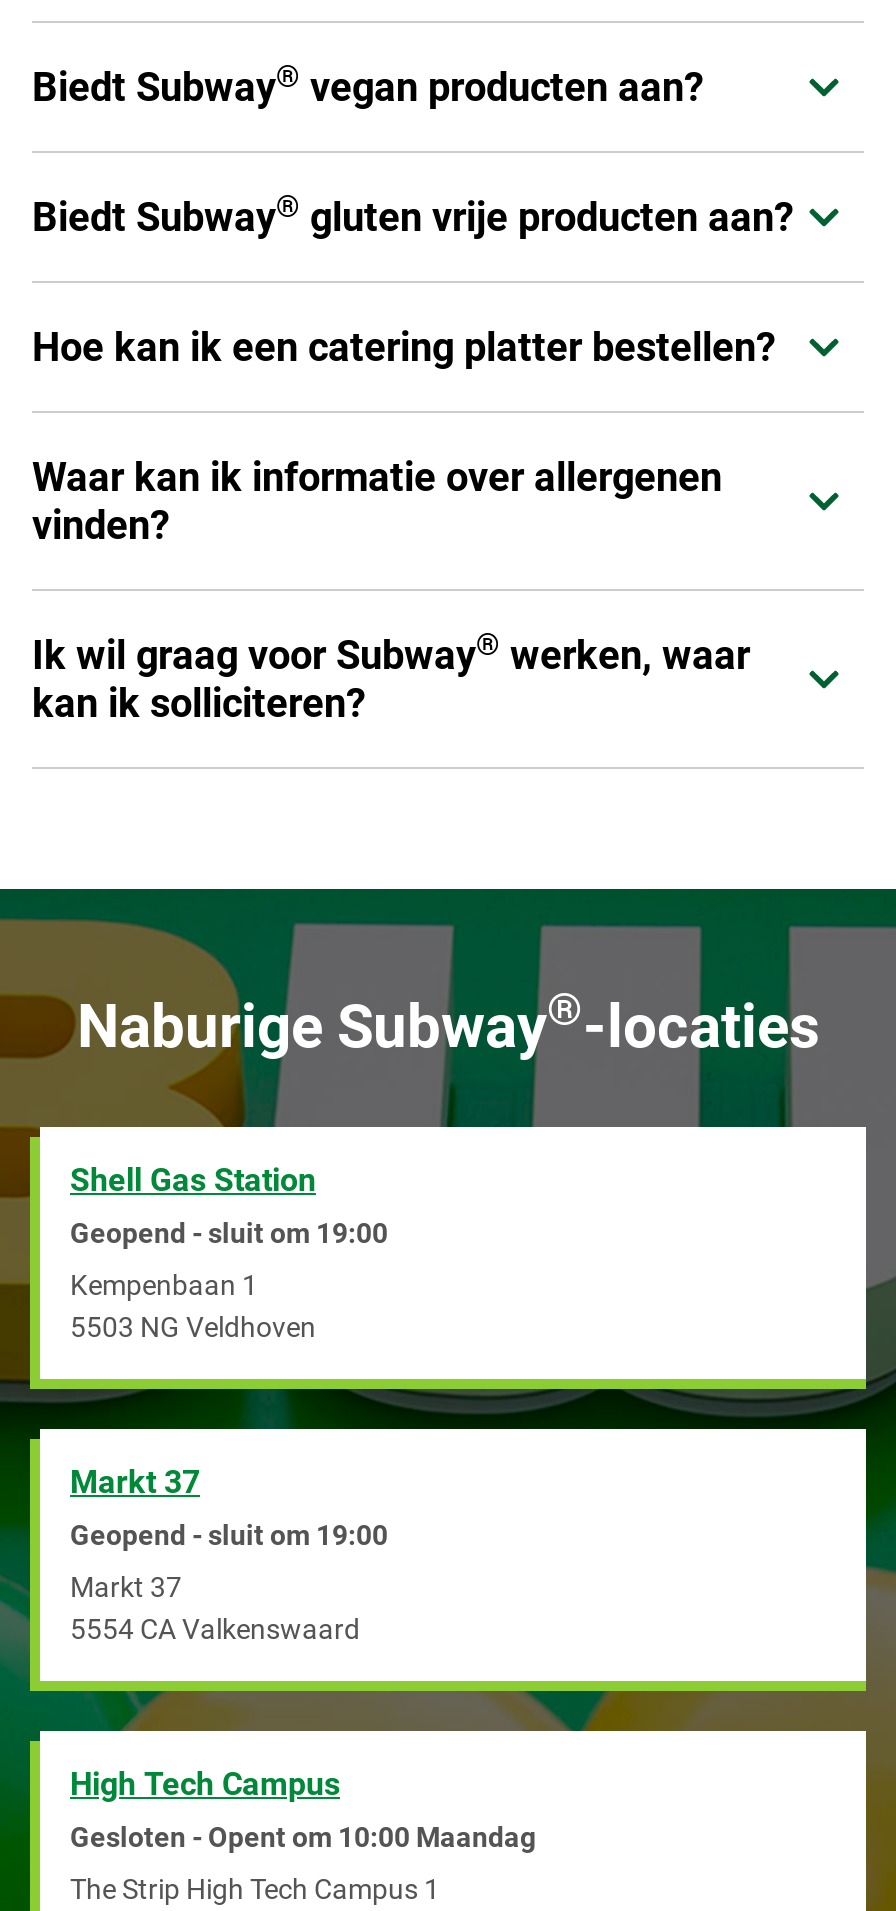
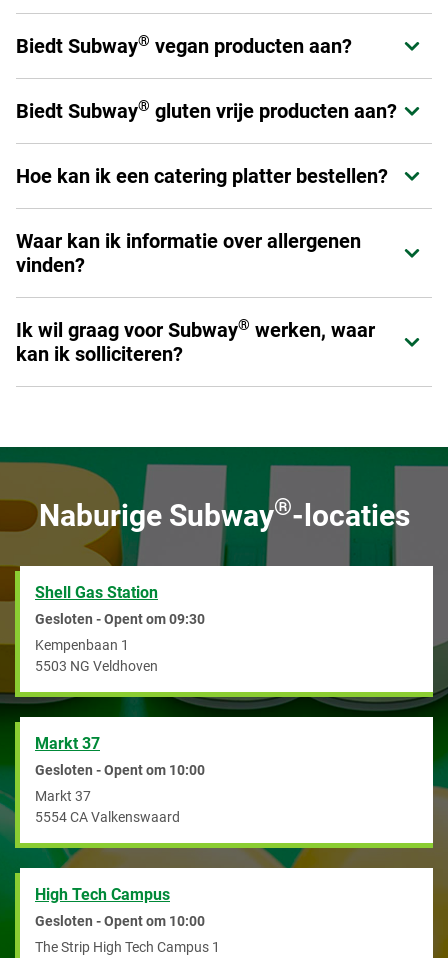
[70,1217,388,1249] Geopend - sluit om 19:00 -> [35,611,205,627] Gesloten - Opent om 09:30
[70,1519,388,1551] Geopend - sluit om 19:00 -> [35,762,205,778] Gesloten - Opent om 10:00
[70,1821,536,1853] Gesloten - Opent om 10:00 Maandag -> [35,913,205,929] Gesloten - Opent om 10:00

